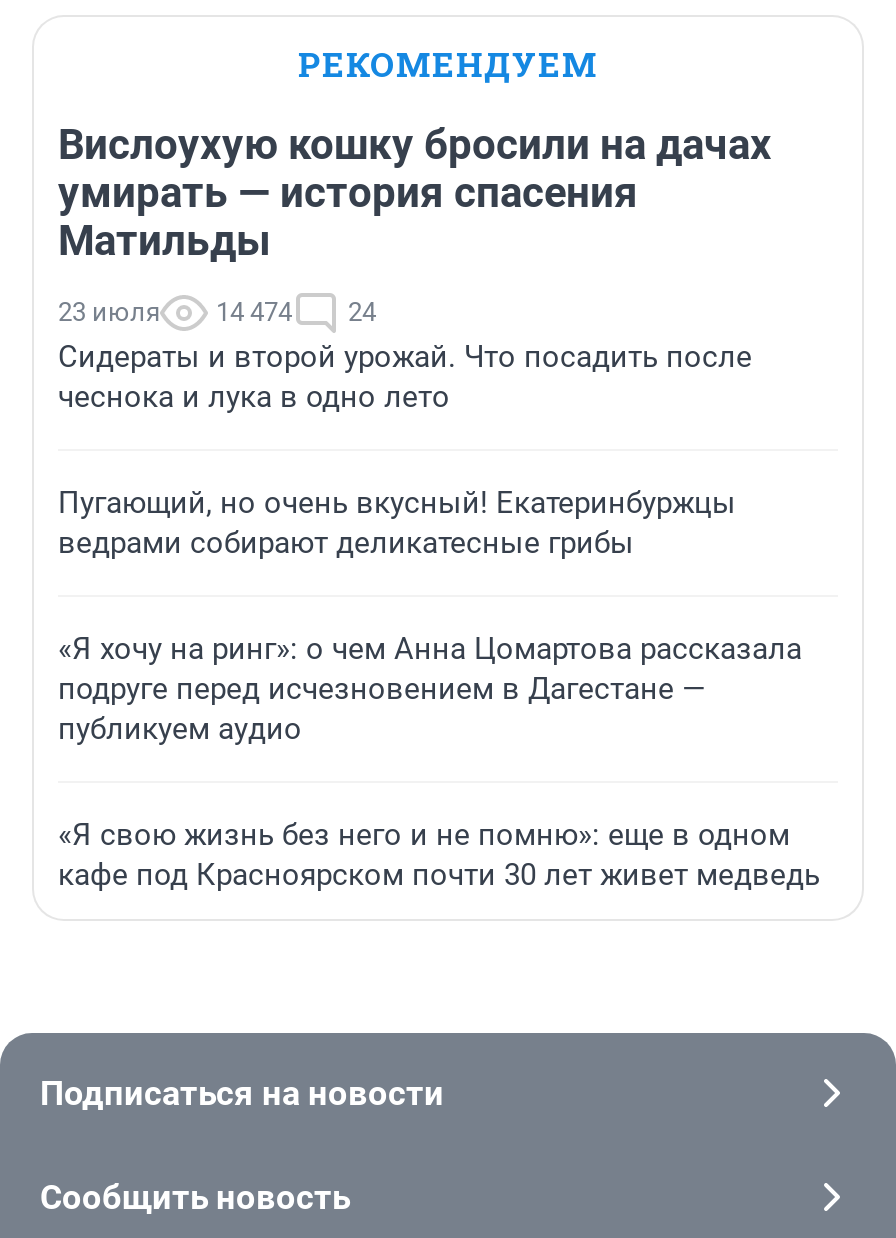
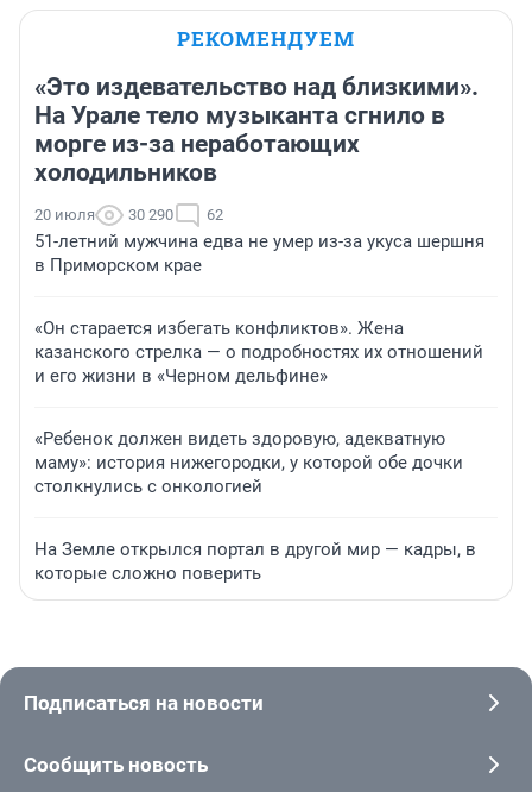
[58,121,772,265] Вислоухую кошку бросили на дачах | умирать — история спасения | Матильды -> [34,73,479,187] «Это издевательство над близкими». | На Урале тело музыканта сгнило в | морге из-за неработающих | холодильников
[58,297,752,415] 23 июля | 14 474 | 24 | Сидераты и второй урожай. Что посадить после | чеснока и лука в одно лето -> [34,206,484,276] 20 июля | 30 290 | 62 | 51-летний мужчина едва не умер из-за укуса шершня | в Приморском крае
[58,485,736,561] Пугающий, но очень вкусный! Екатеринбуржцы | ведрами собирают деликатесные грибы -> [34,318,483,387] «Он старается избегать конфликтов». Жена | казанского стрелка — о подробностях их отношений | и его жизни в «Черном дельфине»
[58,631,802,747] «Я хочу на ринг»: о чем Анна Цомартова рассказала | подруге перед исчезновением в Дагестане — | публикуем аудио -> [34,428,463,497] «Ребенок должен видеть здоровую, адекватную | маму»: история нижегородки, у которой обе дочки | столкнулись с онкологией
[58,817,820,893] «Я свою жизнь без него и не помню»: еще в одном | кафе под Красноярском почти 30 лет живет медведь -> [34,539,476,584] На Земле открылся портал в другой мир — кадры, в | которые сложно поверить

